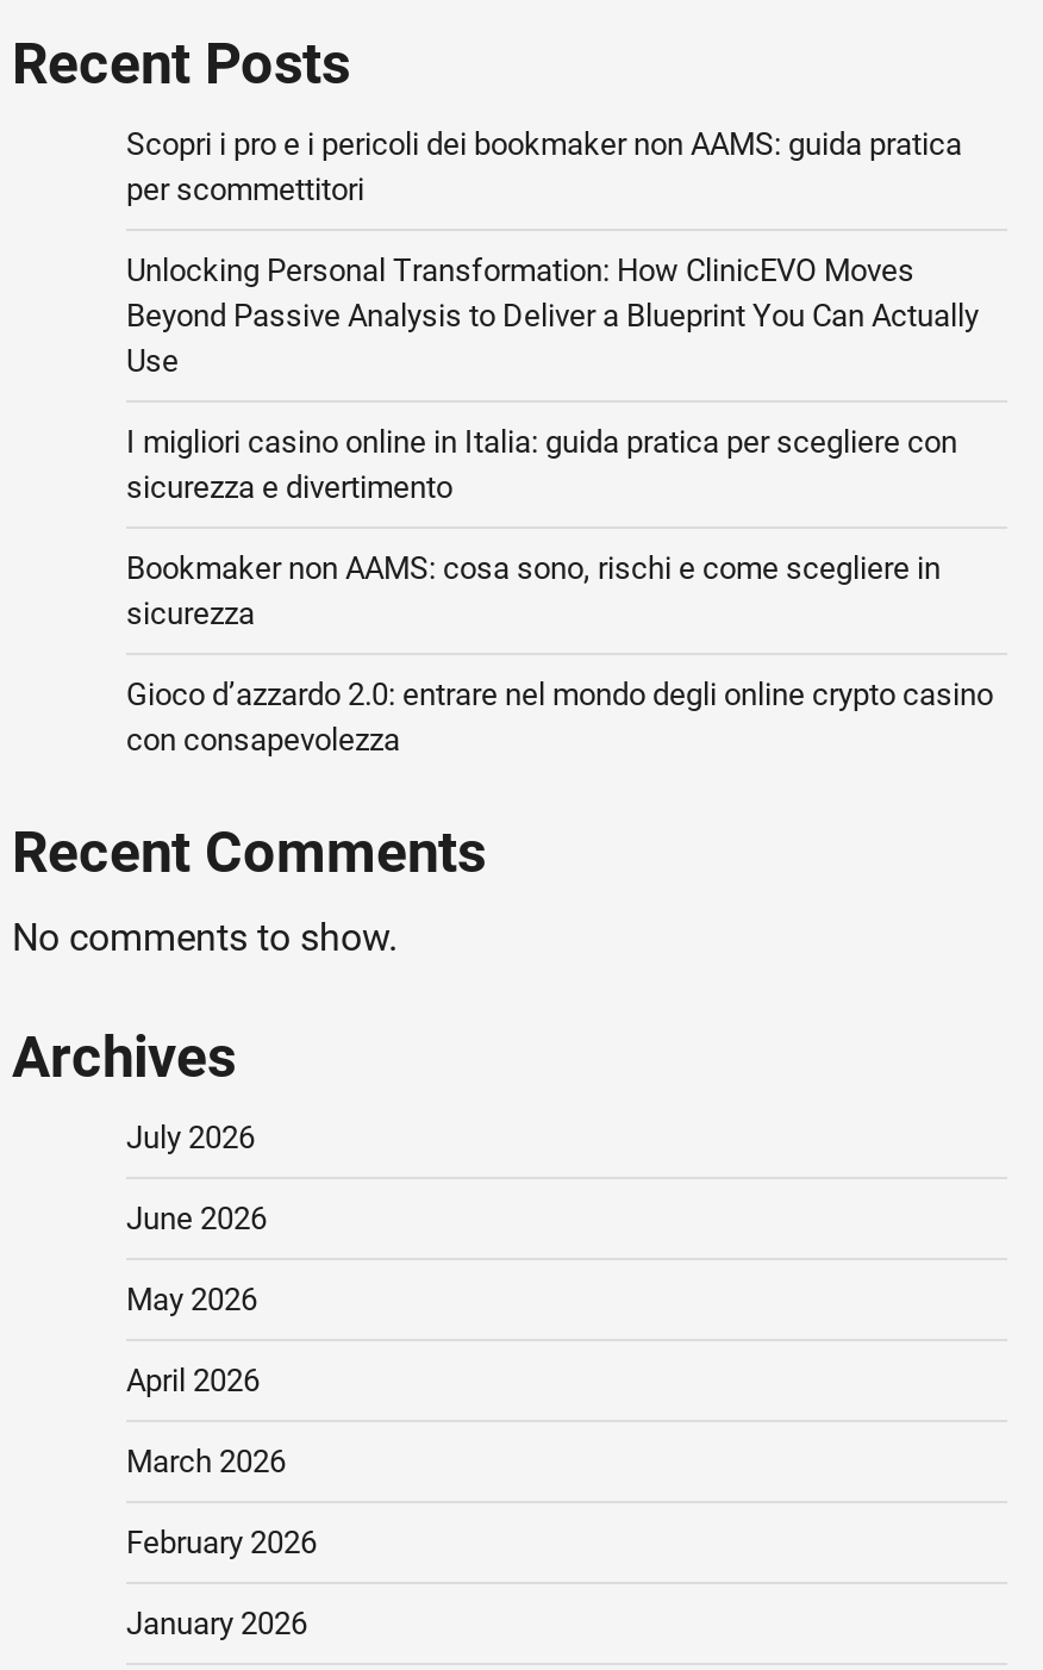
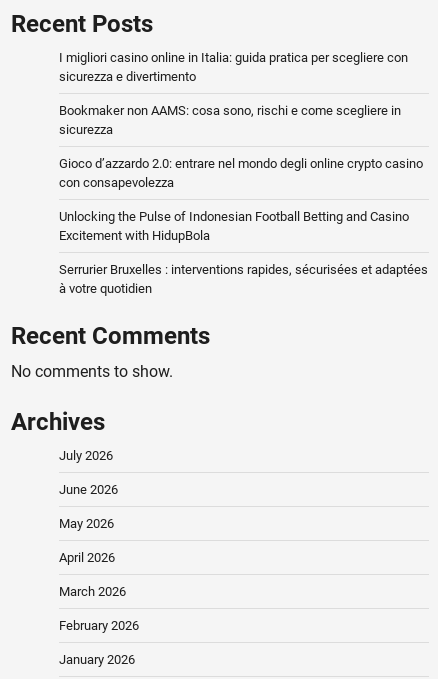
[126,126,979,379] Scopri i pro e i pericoli dei bookmaker non AAMS: guida pratica | per scommettitori | Unlocking Personal Transformation: How ClinicEVO Moves | Beyond Passive Analysis to Deliver a Blueprint You Can Actually | Use -> none
moved [126,424,993,758] -> [59,50,423,190]: I migliori casino online in Italia: guida pratica per scegliere con | sicurezza e divertimento | Bookmaker non AAMS: cosa sono, rischi e come scegliere in | sicurezza | Gioco d’azzardo 2.0: entrare nel mondo degli online crypto casino | con consapevolezza
none -> [59,209,428,296] Unlocking the Pulse of Indonesian Football Betting and Casino | Excitement with HidupBola | Serrurier Bruxelles : interventions rapides, sécurisées et adaptées | à votre quotidien

